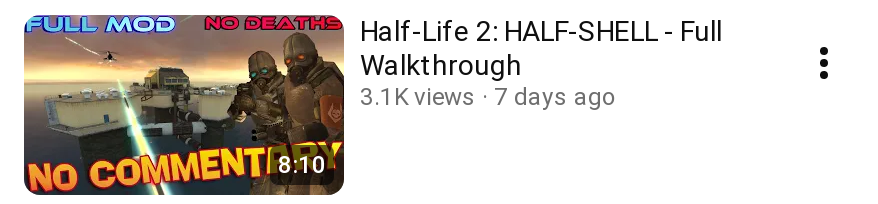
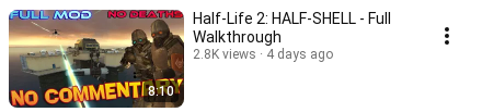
[360,82,476,110] 3.1K views -> [193,46,256,61] 2.8K views
[494,82,616,110] 7 days ago -> [266,46,333,61] 4 days ago

